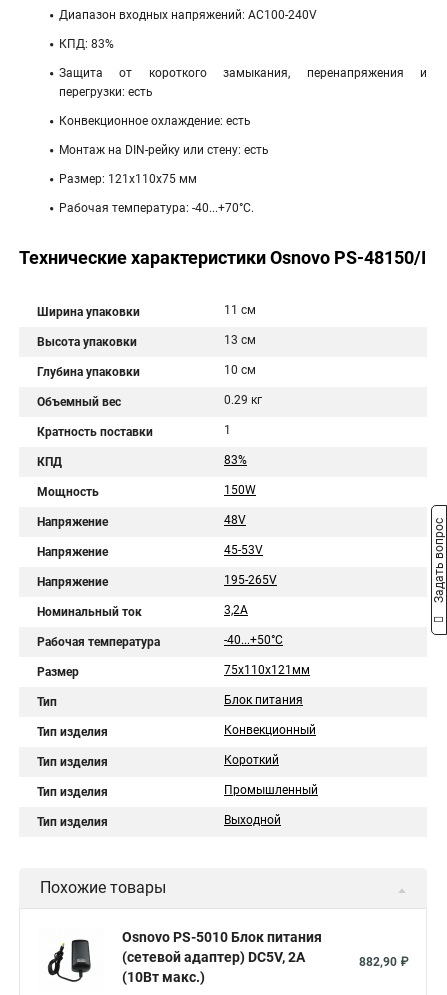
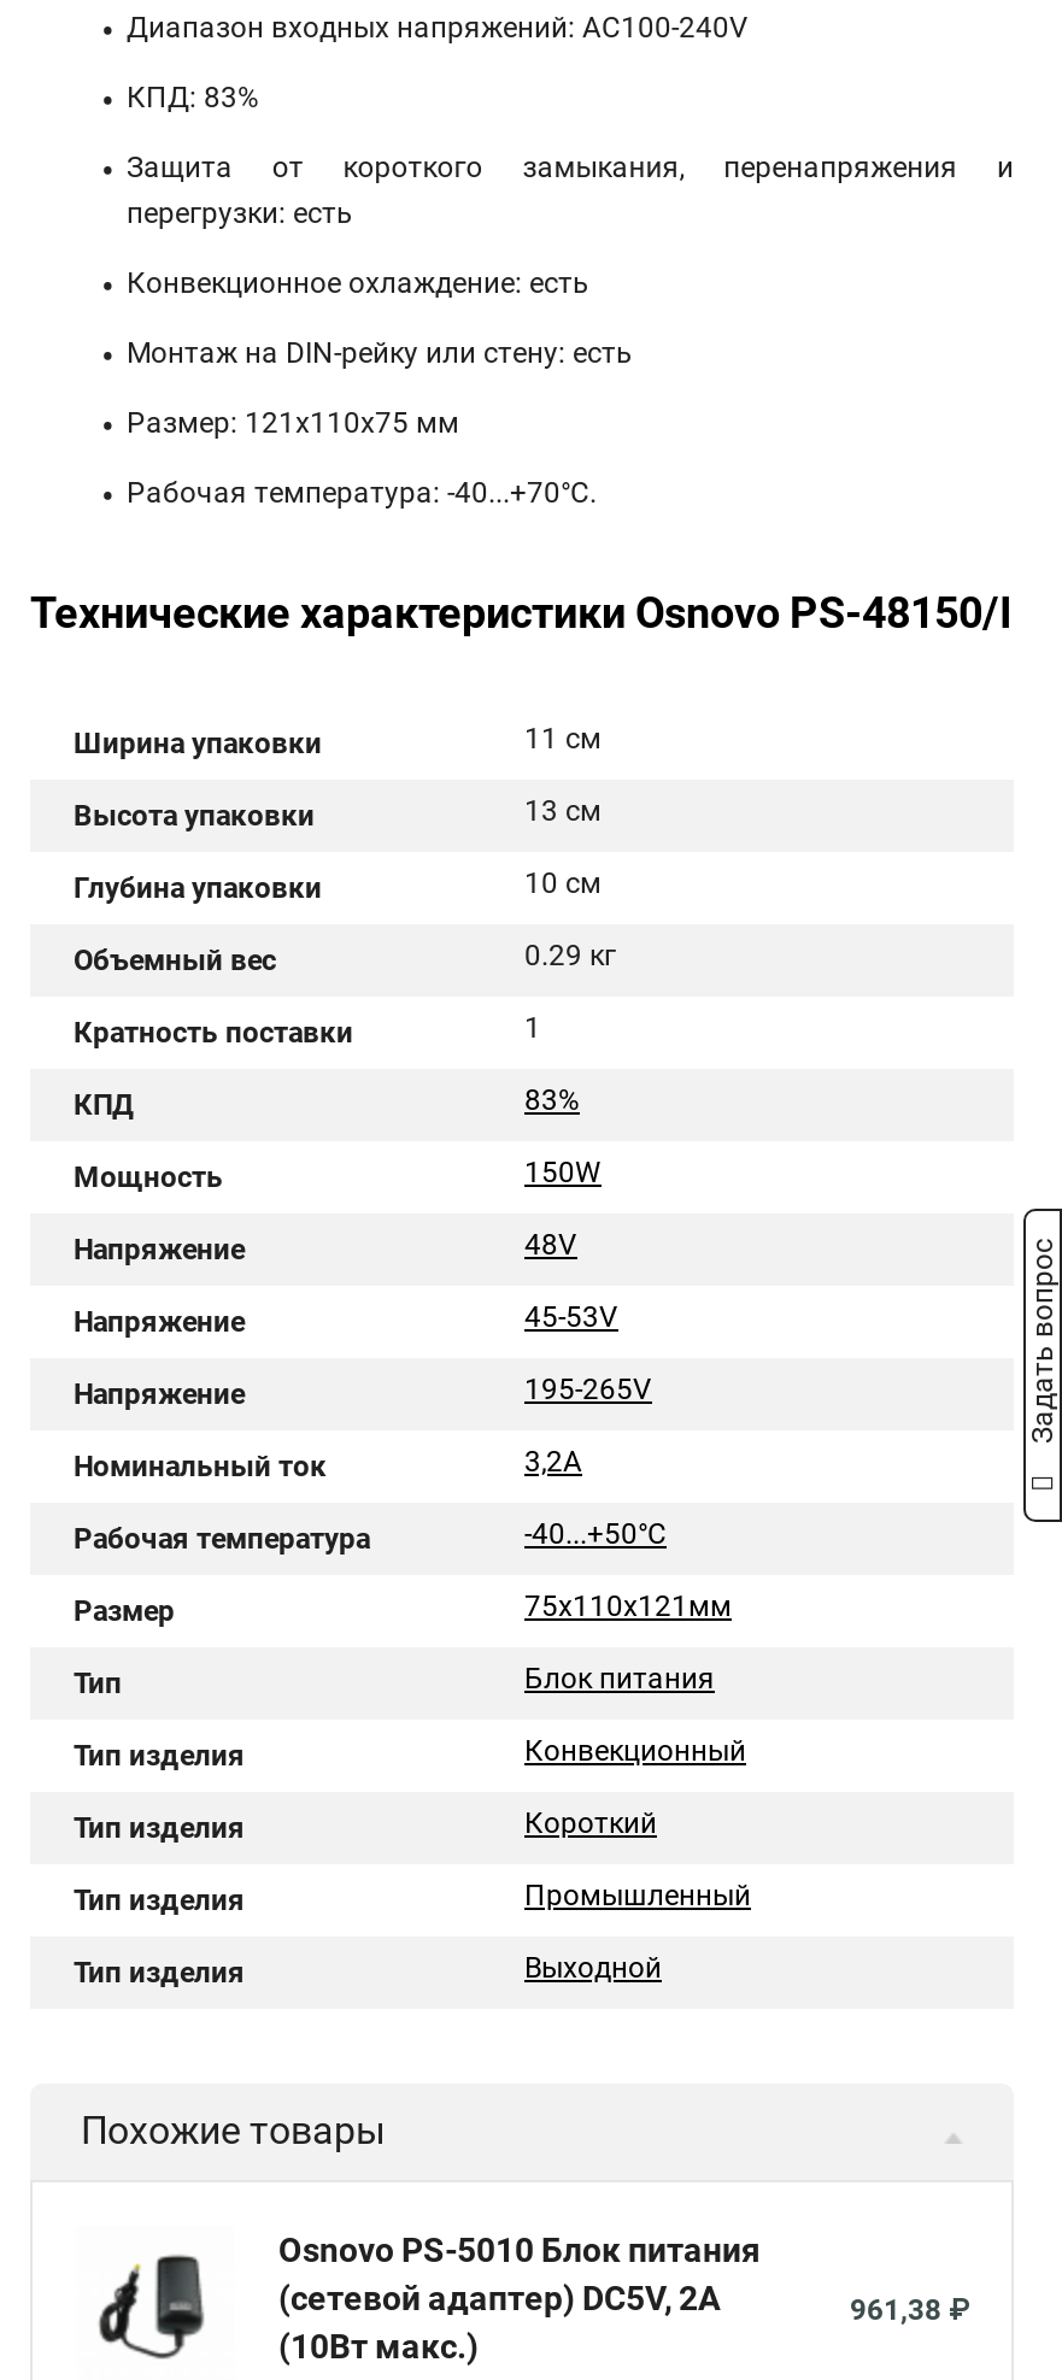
[359,955,408,969] 882,90 ₽ -> [850,2293,968,2327] 961,38 ₽

